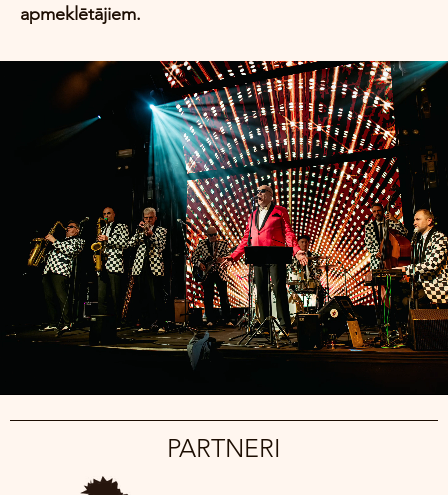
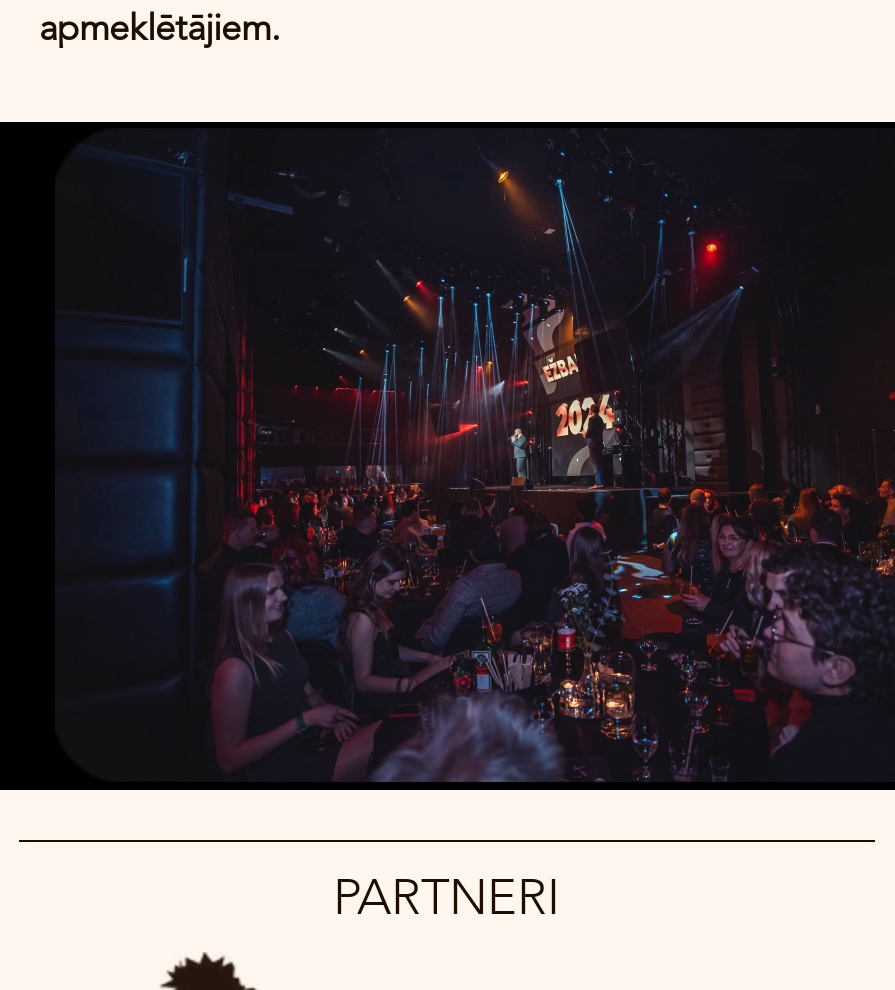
[25,60,445,391] [image] -> [57,120,889,784] [image]

